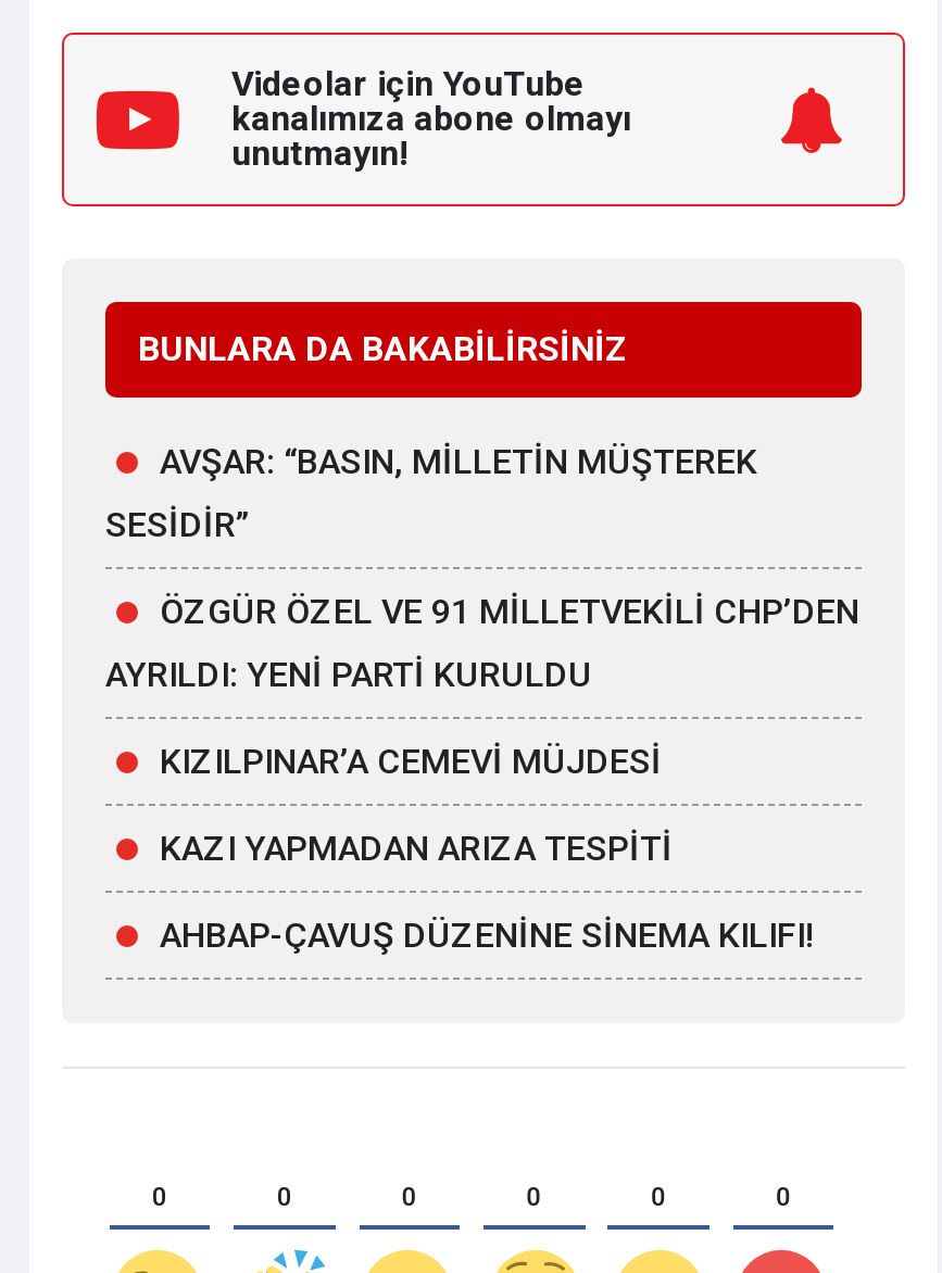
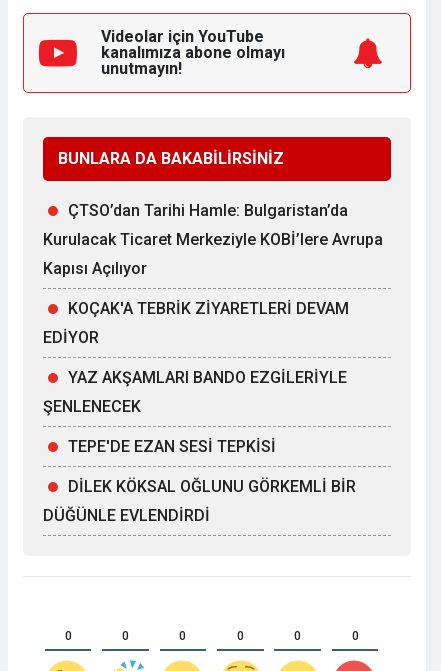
[105,441,859,956] AVŞAR: “BASIN, MİLLETİN MÜŞTEREK | SESİDİR” | ÖZGÜR ÖZEL VE 91 MİLLETVEKİLİ CHP’DEN | AYRILDI: YENİ PARTİ KURULDU | KIZILPINAR’A CEMEVİ MÜJDESİ | KAZI YAPMADAN ARIZA TESPİTİ | AHBAP-ÇAVUŞ DÜZENİNE SİNEMA KILIFI! -> [43,201,383,525] ÇTSO’dan Tarihi Hamle: Bulgaristan’da | Kurulacak Ticaret Merkeziyle KOBİ’lere Avrupa | Kapısı Açılıyor | KOÇAK'A TEBRİK ZİYARETLERİ DEVAM | EDİYOR | YAZ AKŞAMLARI BANDO EZGİLERİYLE | ŞENLENECEK | TEPE'DE EZAN SESİ TEPKİSİ | DİLEK KÖKSAL OĞLUNU GÖRKEMLİ BİR | DÜĞÜNLE EVLENDİRDİ

